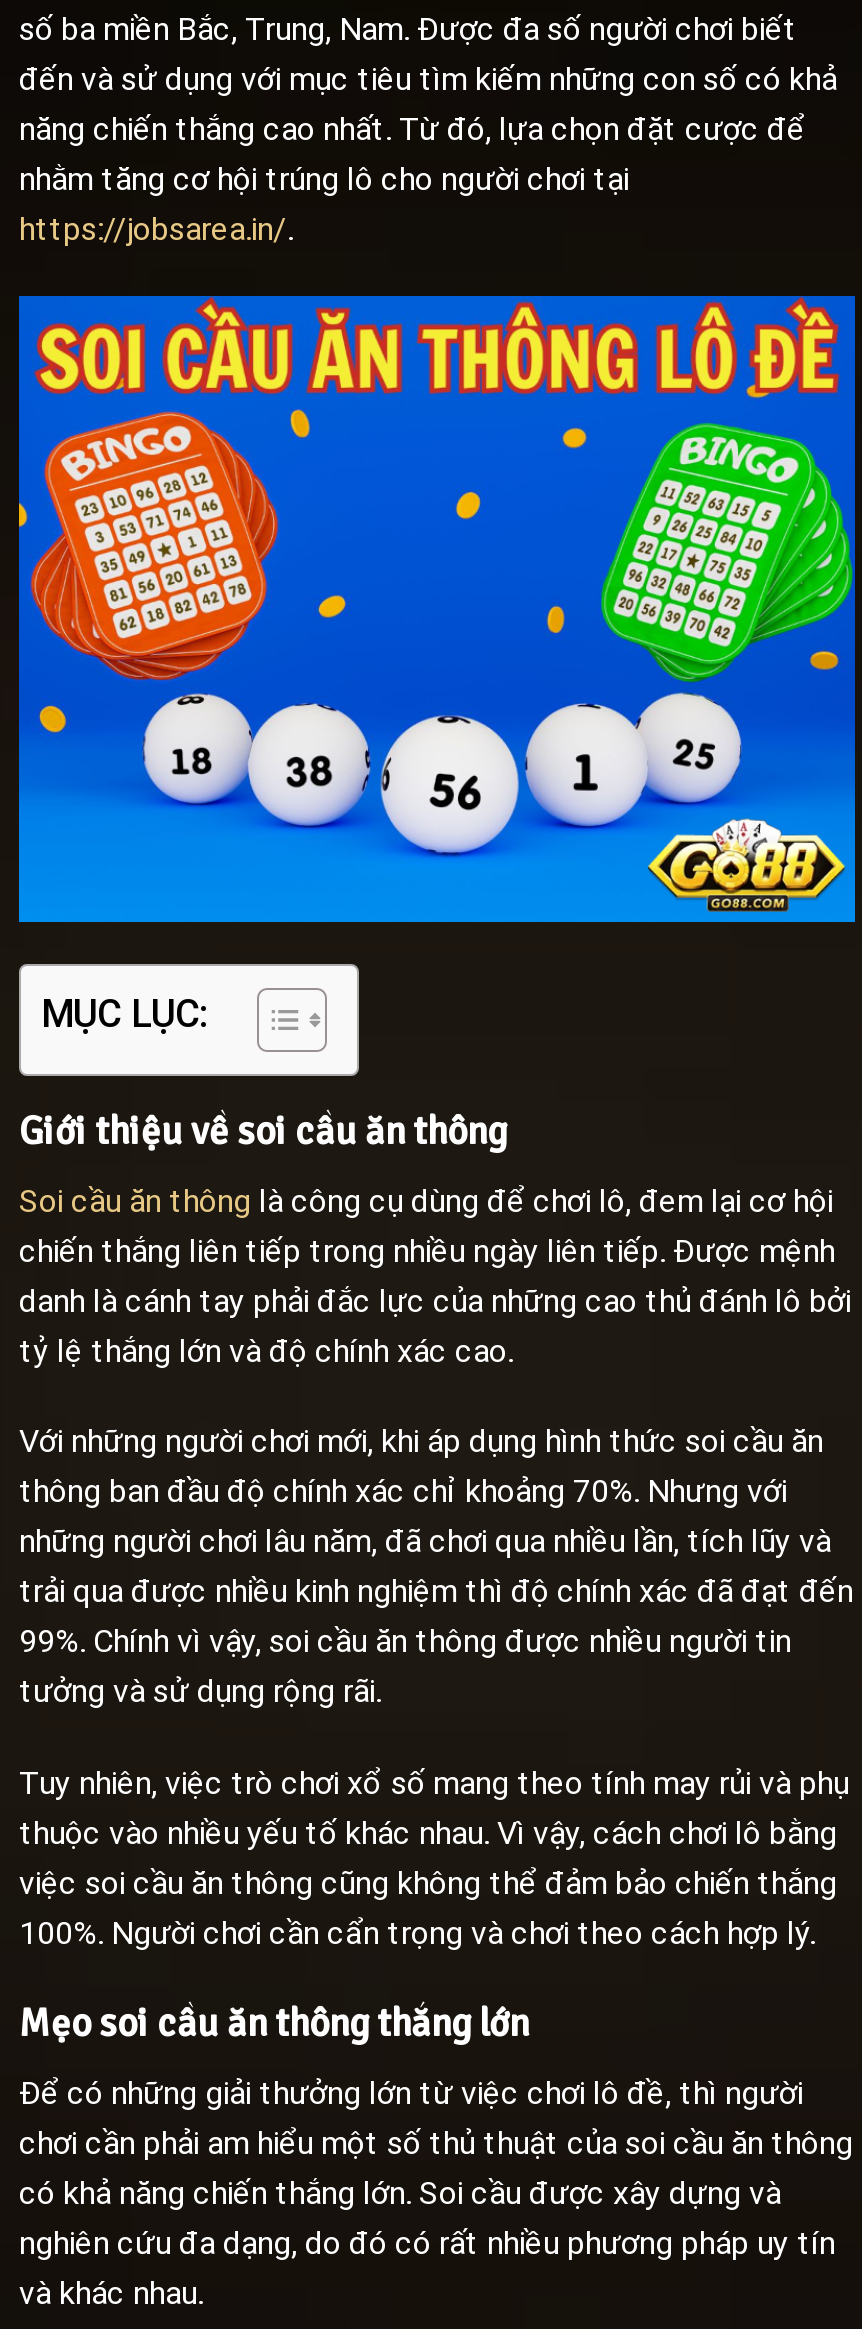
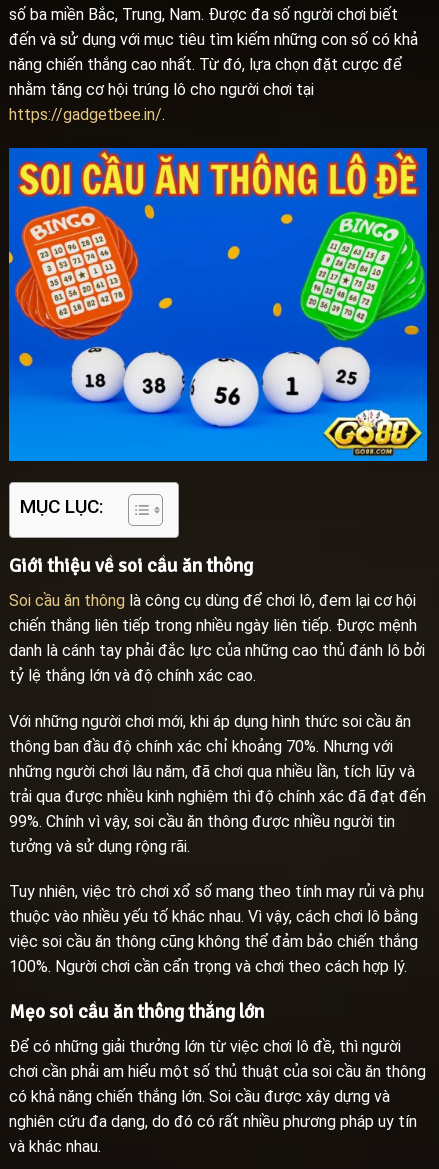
[19,210,293,248] https://jobsarea.in/. -> [9,105,165,124] https://gadgetbee.in/.

